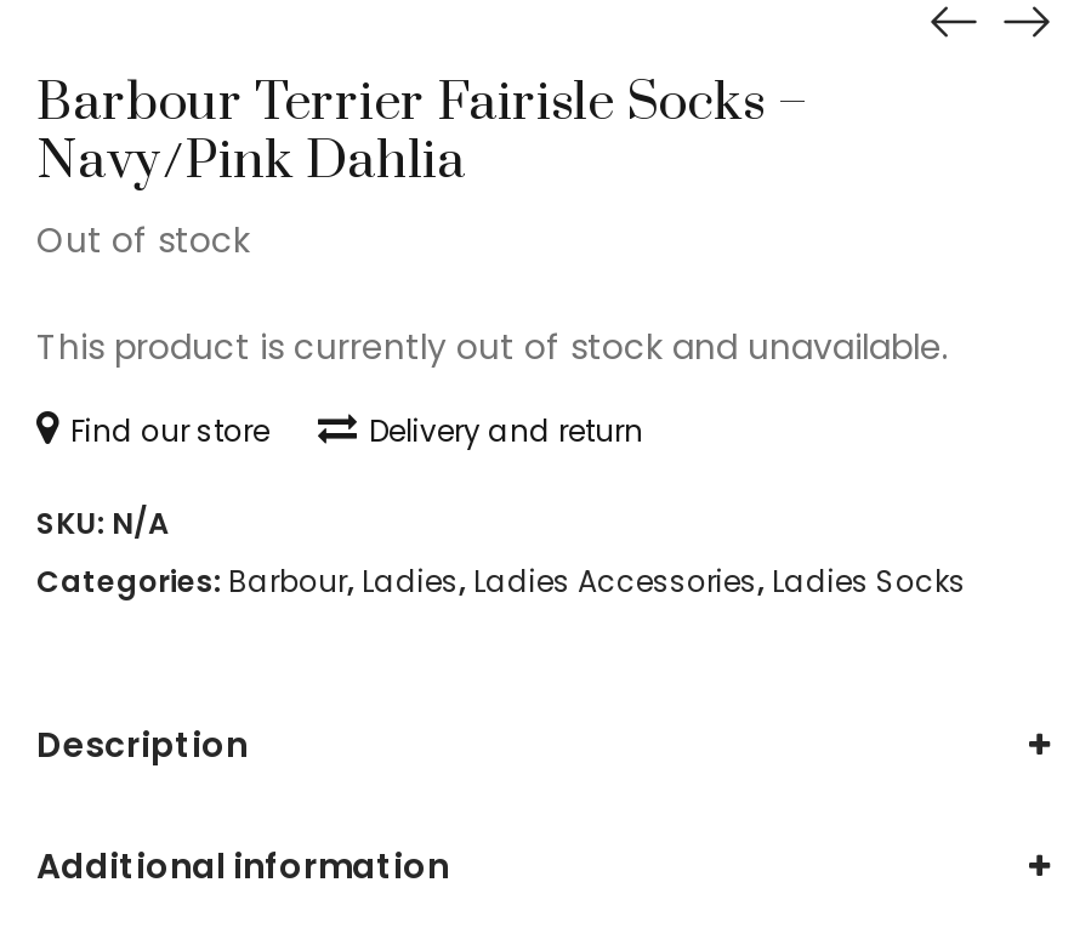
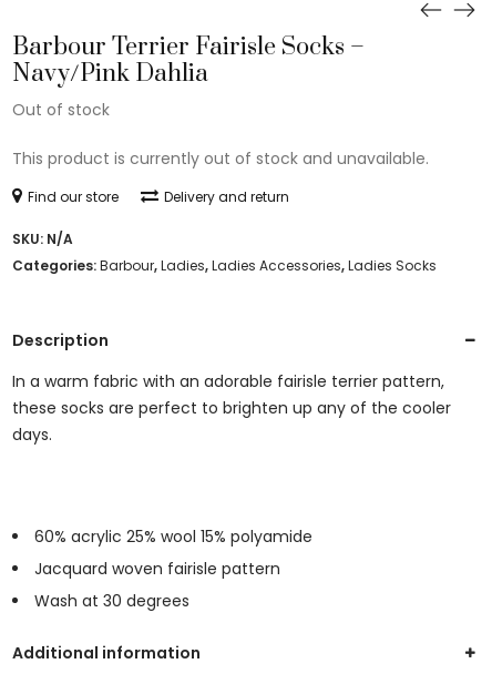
none -> [12,370,451,445] In a warm fabric with an adorable fairisle terrier pattern, | these socks are perfect to brighten up any of the cooler | days.
none -> [34,525,317,611] 60% acrylic 25% wool 15% polyamide | Jacquard woven fairisle pattern | Wash at 30 degrees

